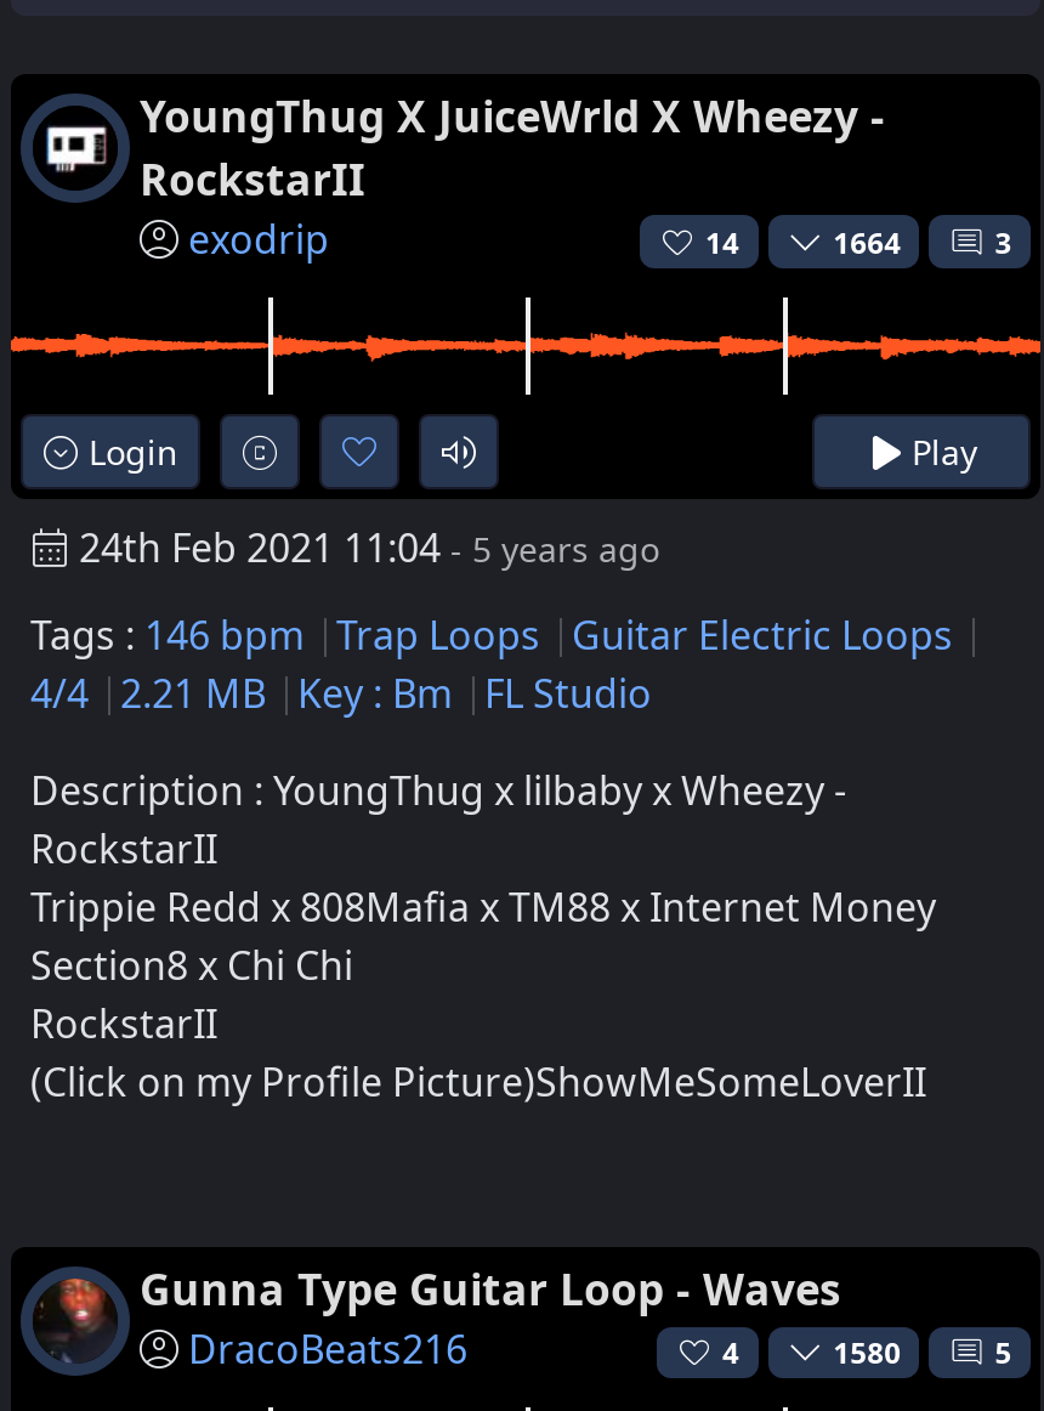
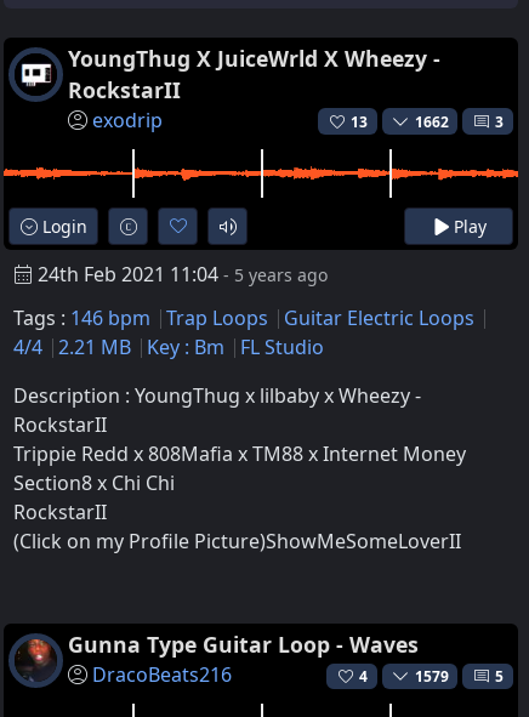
[705,221,739,262] 14 -> [351,111,368,132] 13
[833,221,901,262] 1664 -> [414,111,448,132] 1662
[833,1331,901,1373] 1580 -> [414,666,448,686] 1579

